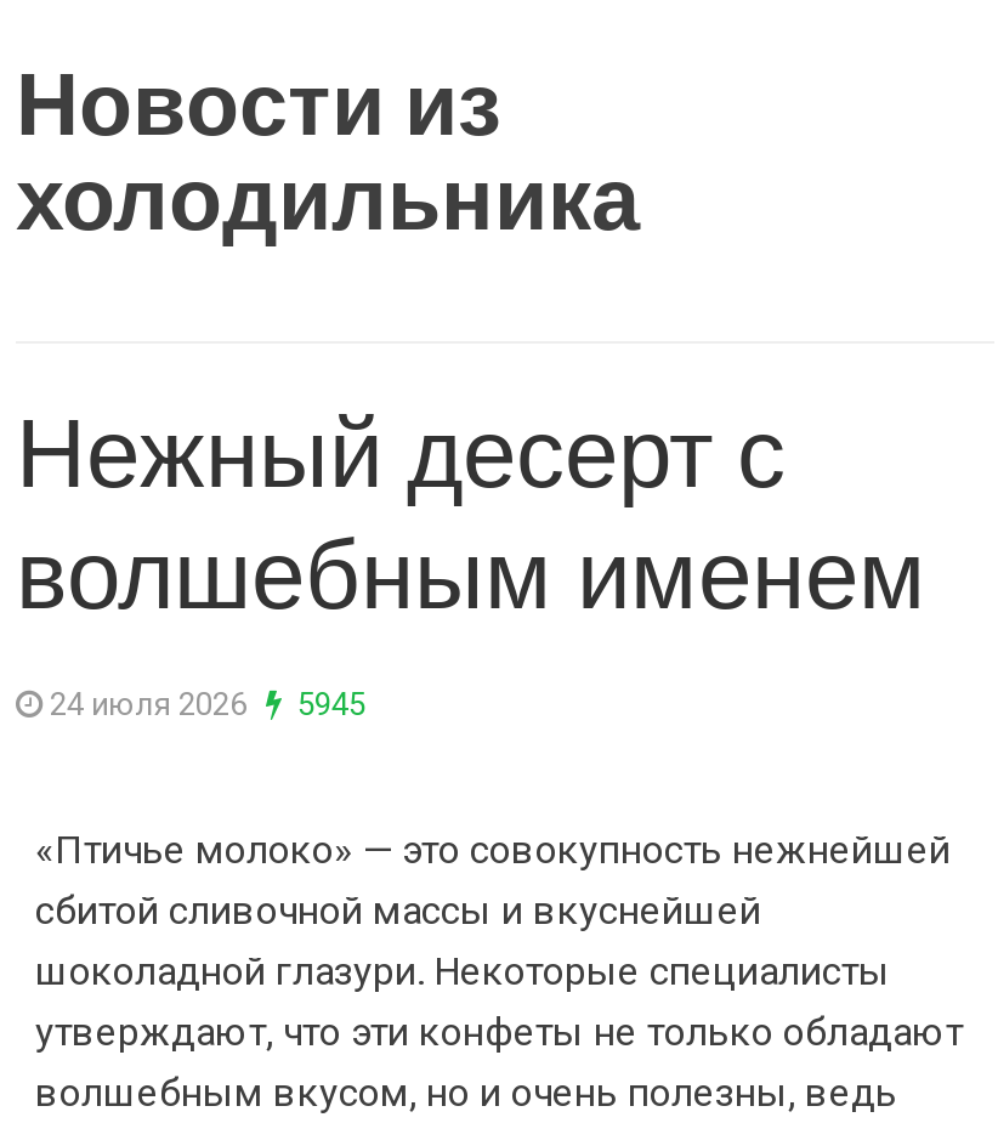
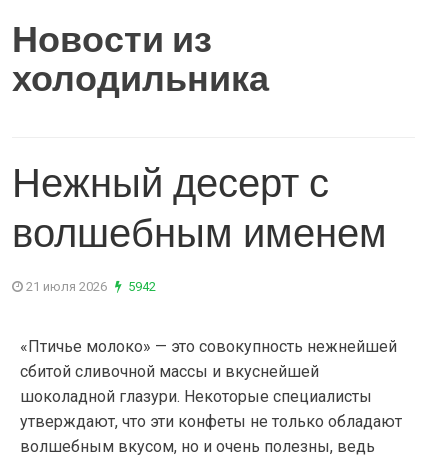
[42,686,254,722] 24 июля 2026 -> [23,279,110,294] 21 июля 2026
[290,686,365,722] 5945 -> [125,279,156,294] 5942

